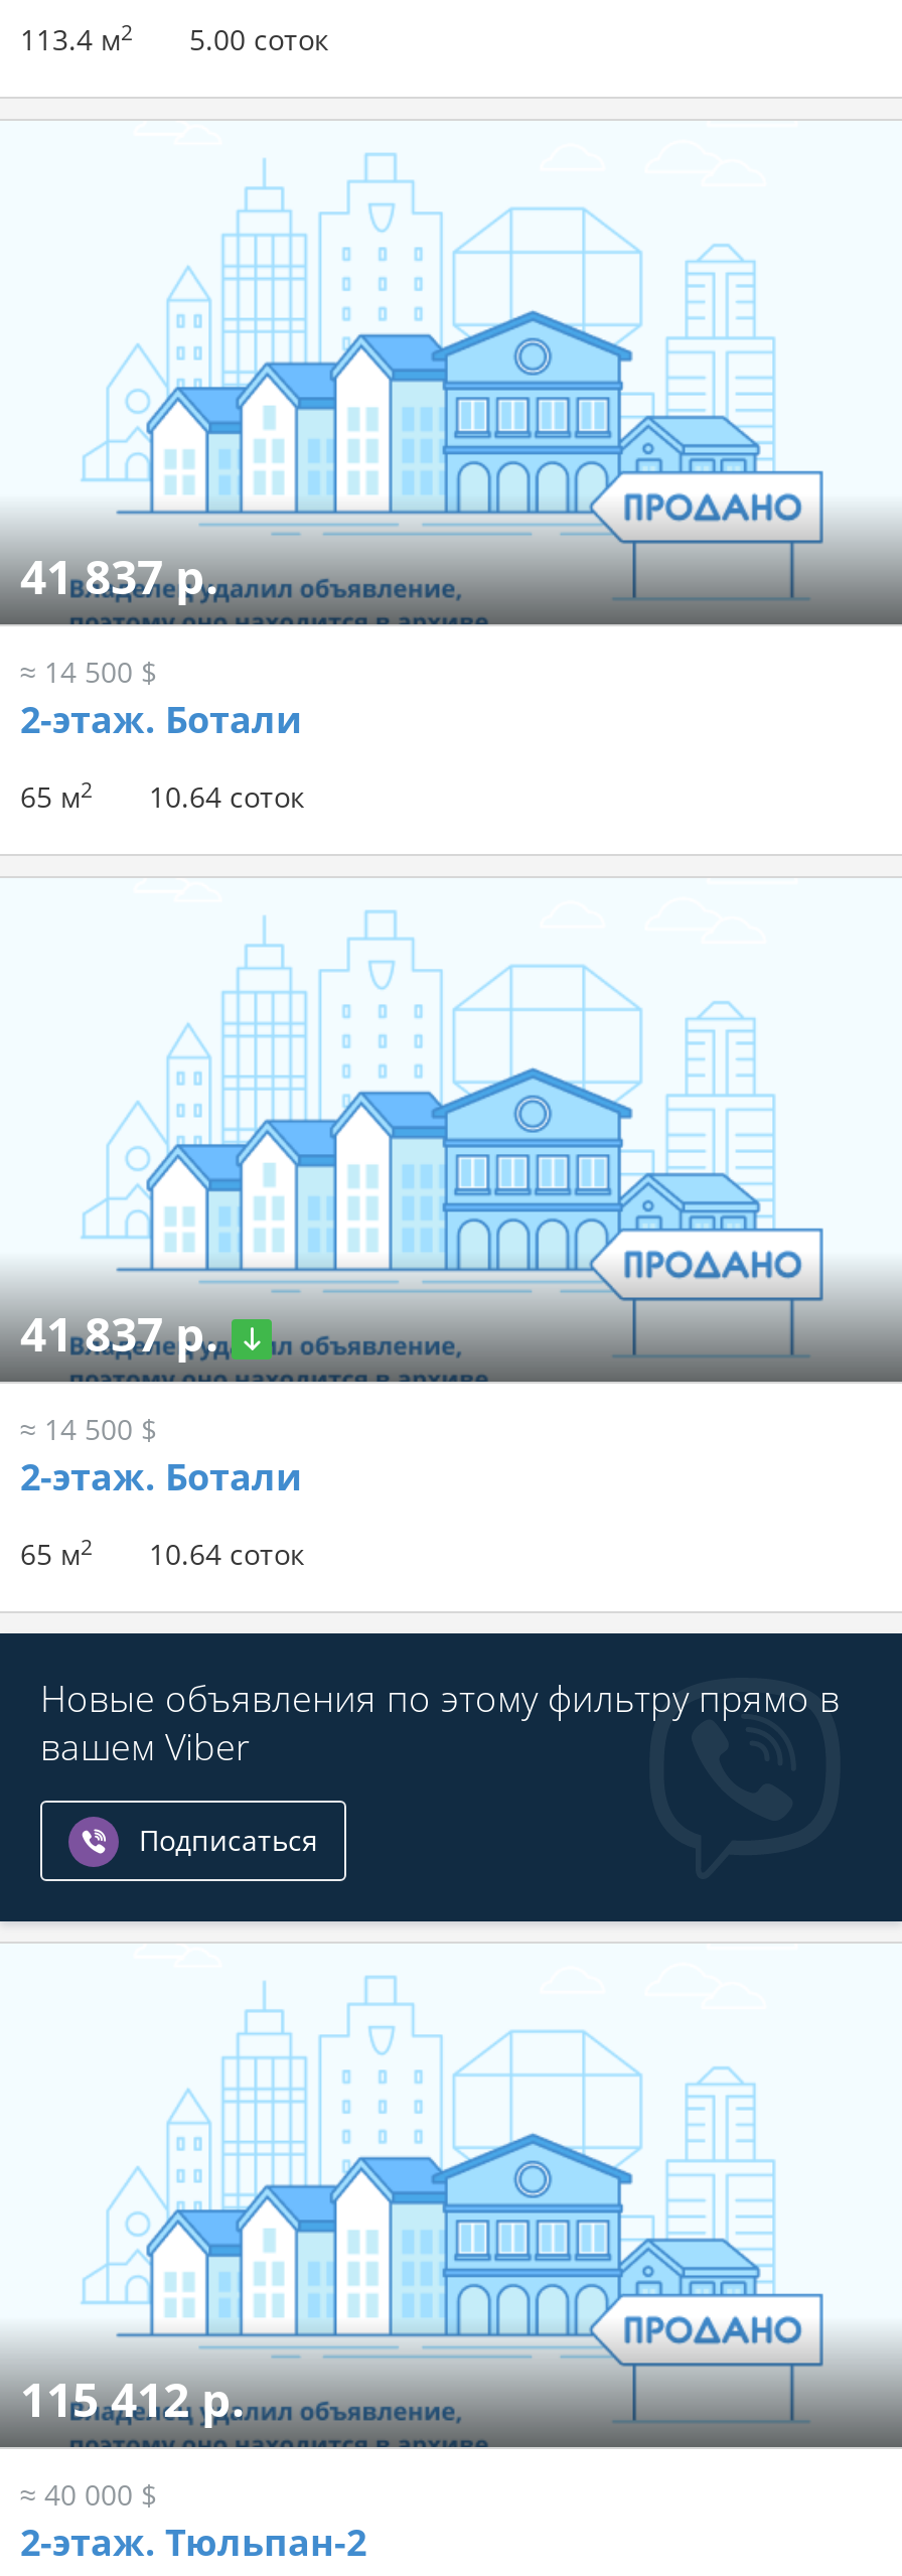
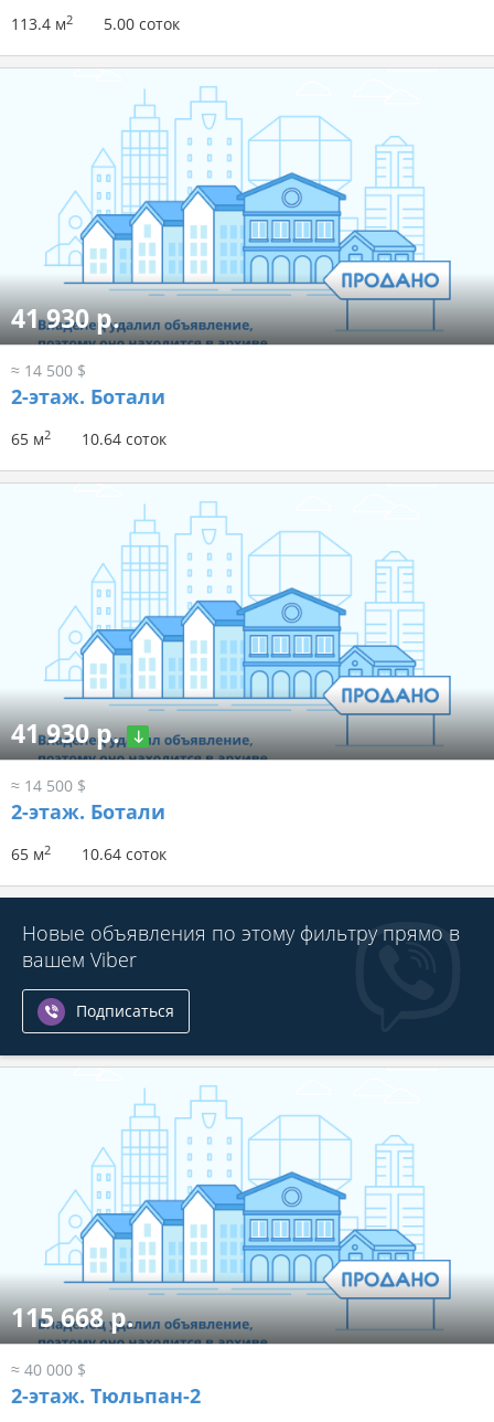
[20,544,219,609] 41 837 р. -> [11,301,120,336] 41 930 р.
[20,1302,232,1366] 41 837 р. -> [11,716,127,751] 41 930 р.
[20,2367,246,2432] 115 412 р. -> [11,1300,135,1335] 115 668 р.

